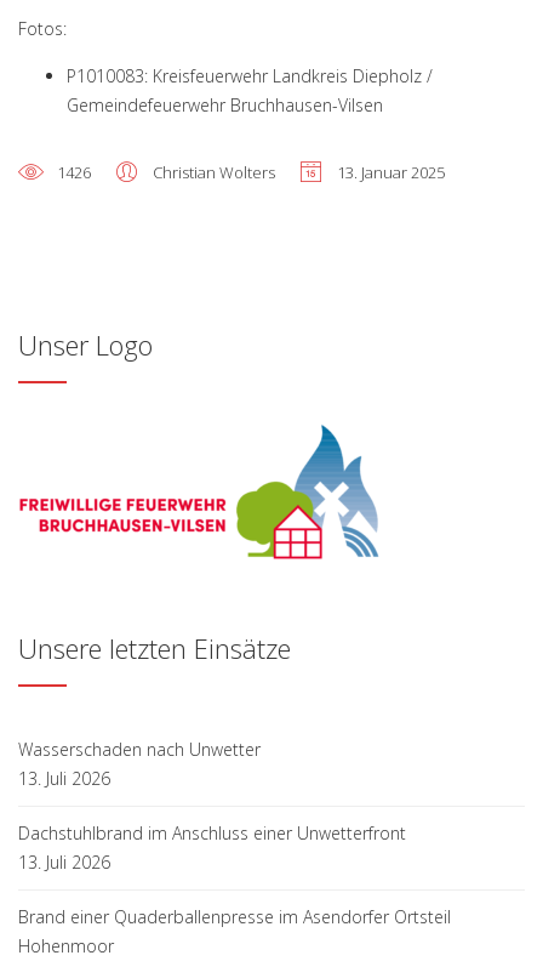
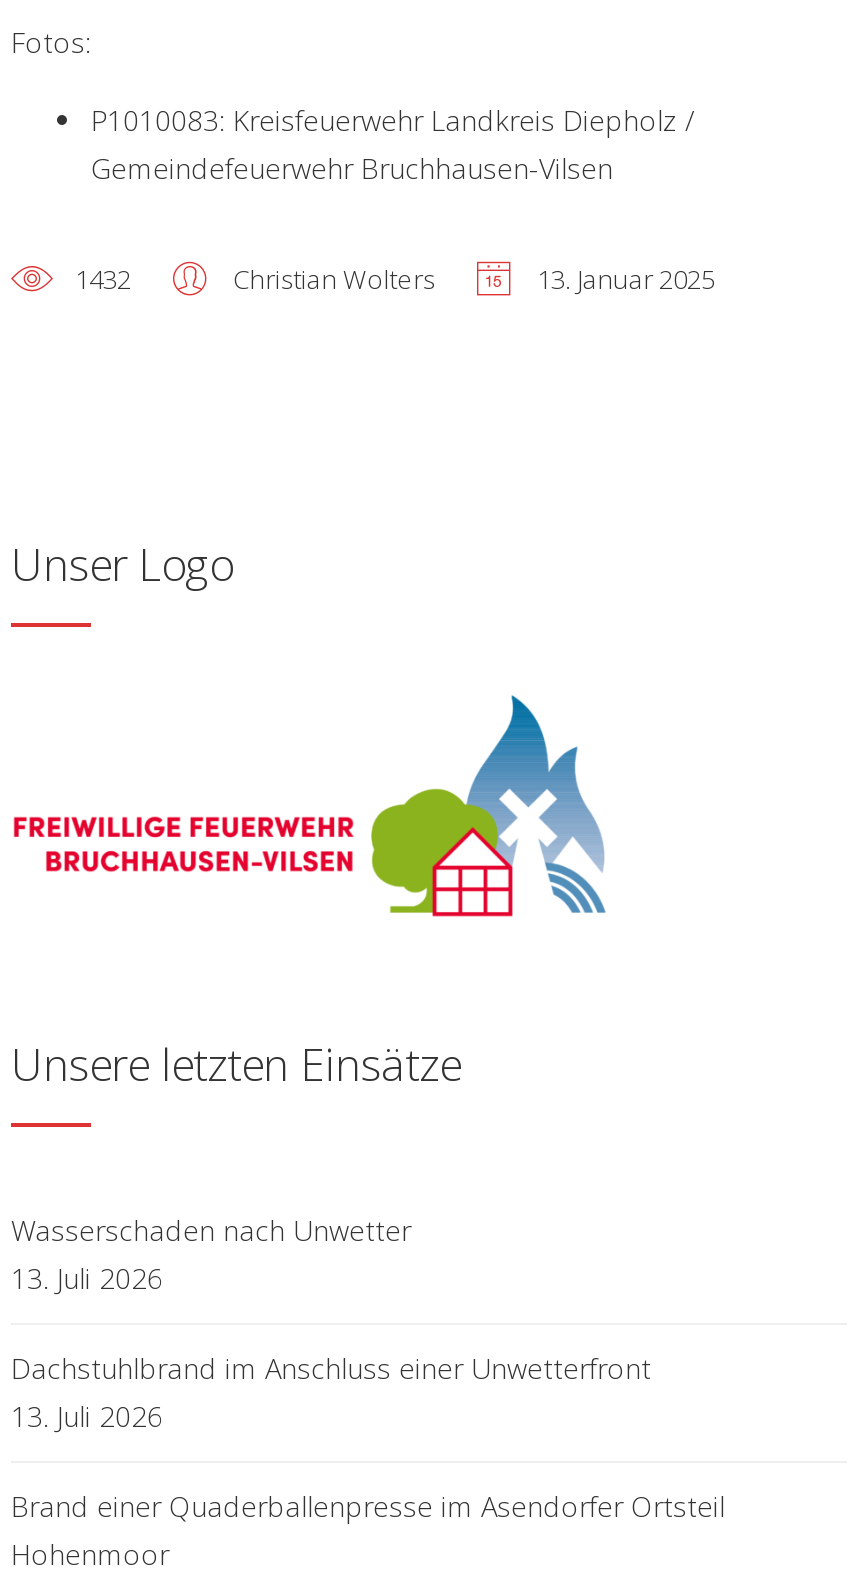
[57,161,91,183] 1426 -> [75,261,131,297] 1432

